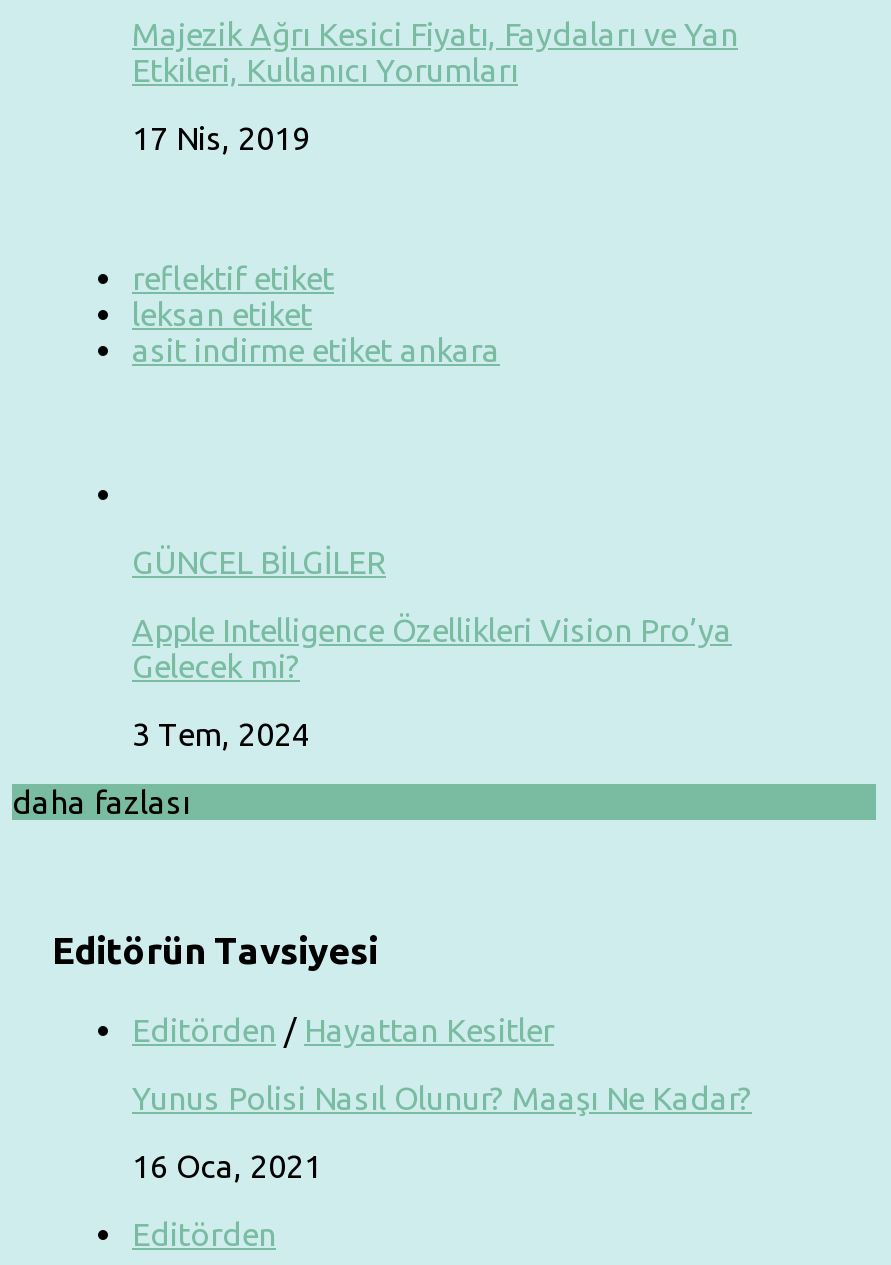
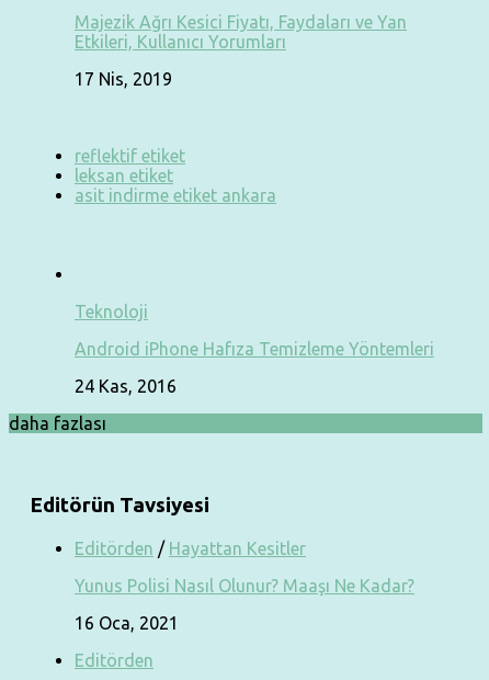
[132,545,386,581] GÜNCEL BİLGİLER -> [75,302,148,322] Teknoloji
[132,613,732,685] Apple Intelligence Özellikleri Vision Pro’ya | Gelecek mi? -> [75,339,434,359] Android iPhone Hafıza Temizleme Yöntemleri
[132,717,310,753] 3 Tem, 2024 -> [75,377,177,396] 24 Kas, 2016

